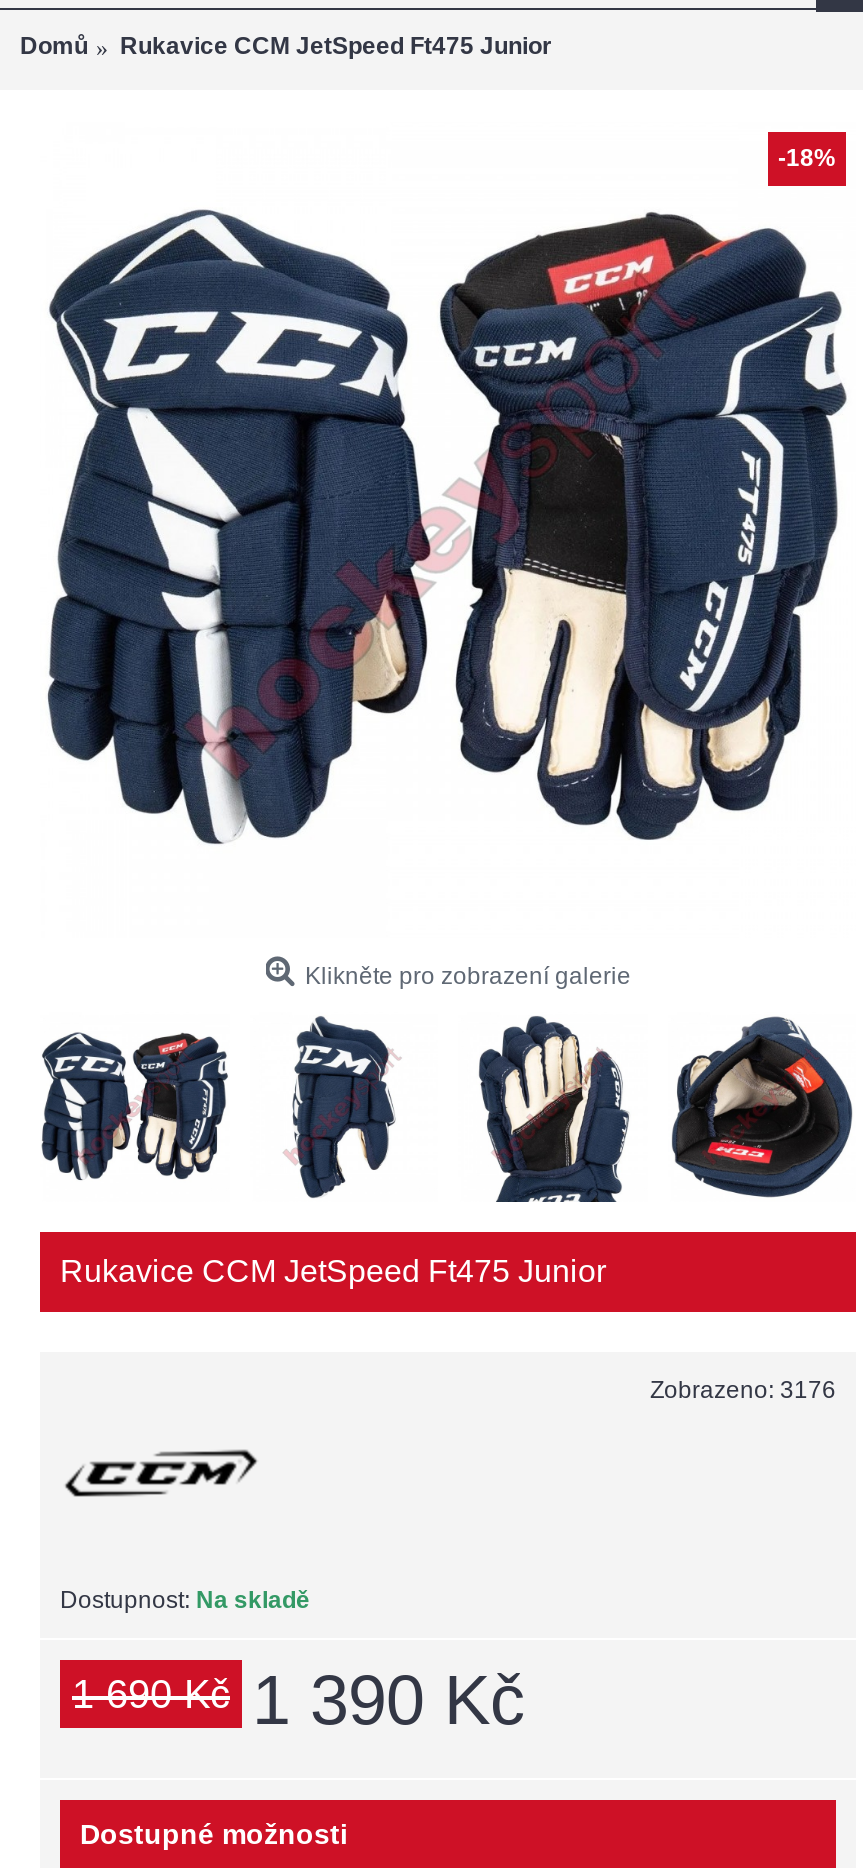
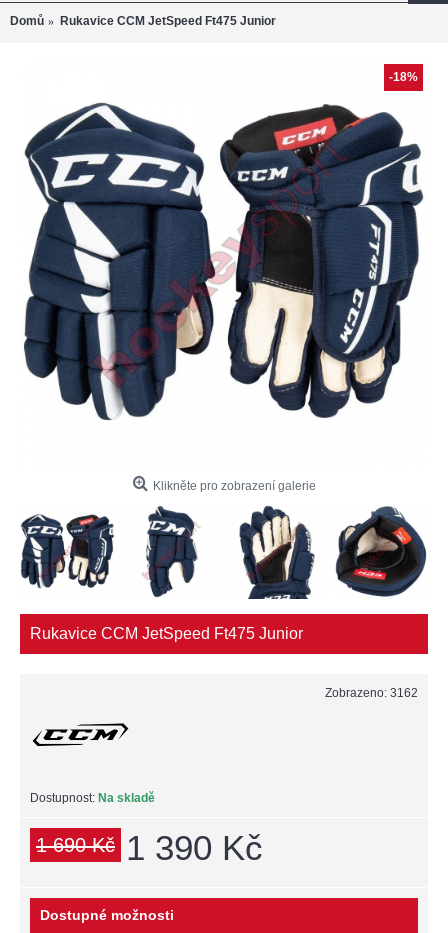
[650,1375,836,1403] Zobrazeno: 3176 -> [325,685,418,699] Zobrazeno: 3162

